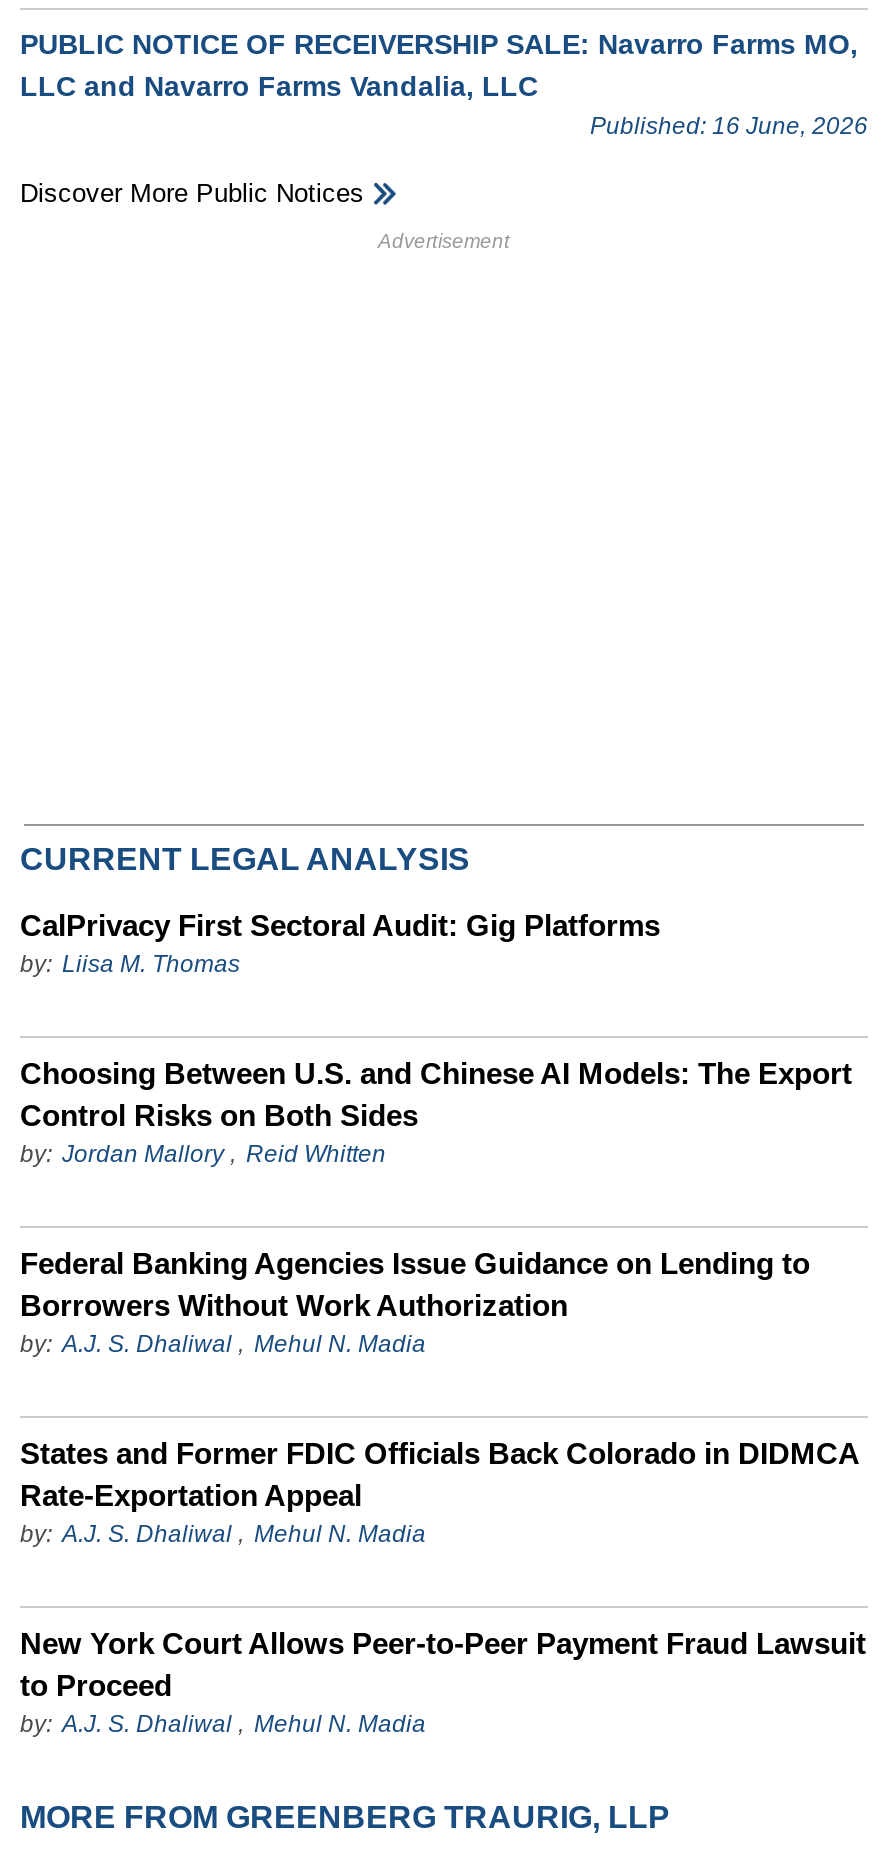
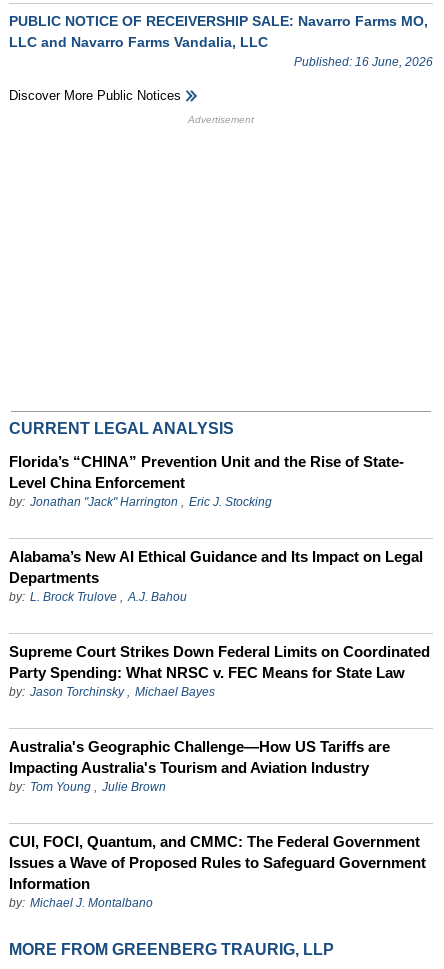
[20,908,660,978] CalPrivacy First Sectoral Audit: Gig Platforms | by: Liisa M. Thomas -> [9,453,404,509] Florida’s “CHINA” Prevention Unit and the Rise of State- | Level China Enforcement | by: Jonathan "Jack" Harrington, Eric J. Stocking
[20,1056,852,1168] Choosing Between U.S. and Chinese AI Models: The Export | Control Risks on Both Sides | by: Jordan Mallory, Reid Whitten -> [9,548,423,604] Alabama’s New AI Ethical Guidance and Its Impact on Legal | Departments | by: L. Brock Trulove, A.J. Bahou
[20,1246,810,1358] Federal Banking Agencies Issue Guidance on Lending to | Borrowers Without Work Authorization | by: A.J. S. Dhaliwal, Mehul N. Madia -> [9,643,430,699] Supreme Court Strikes Down Federal Limits on Coordinated | Party Spending: What NRSC v. FEC Means for State Law | by: Jason Torchinsky, Michael Bayes
[20,1436,858,1548] States and Former FDIC Officials Back Colorado in DIDMCA | Rate-Exportation Appeal | by: A.J. S. Dhaliwal, Mehul N. Madia -> [9,738,390,794] Australia's Geographic Challenge—How US Tariffs are | Impacting Australia's Tourism and Aviation Industry | by: Tom Young, Julie Brown
[20,1626,866,1738] New York Court Allows Peer-to-Peer Payment Fraud Lawsuit | to Proceed | by: A.J. S. Dhaliwal, Mehul N. Madia -> [9,833,426,910] CUI, FOCI, Quantum, and CMMC: The Federal Government | Issues a Wave of Proposed Rules to Safeguard Government | Information | by: Michael J. Montalbano

